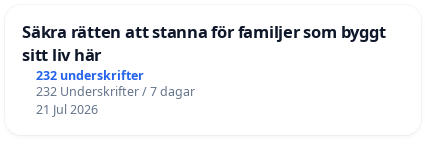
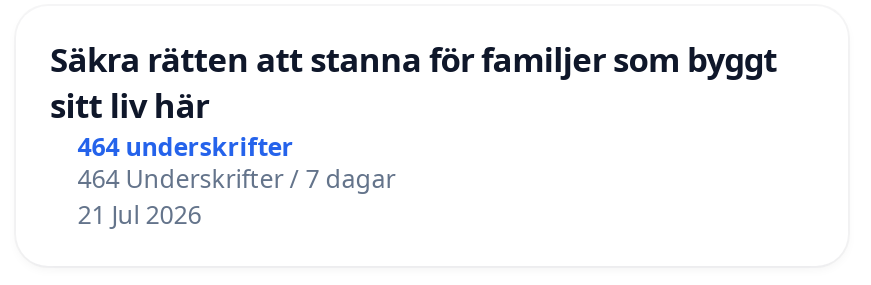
[36,67,144,84] 232 underskrifter -> [78,130,294,164] 464 underskrifter
[36,83,195,100] 232 Underskrifter / 7 dagar -> [78,162,396,196] 464 Underskrifter / 7 dagar

